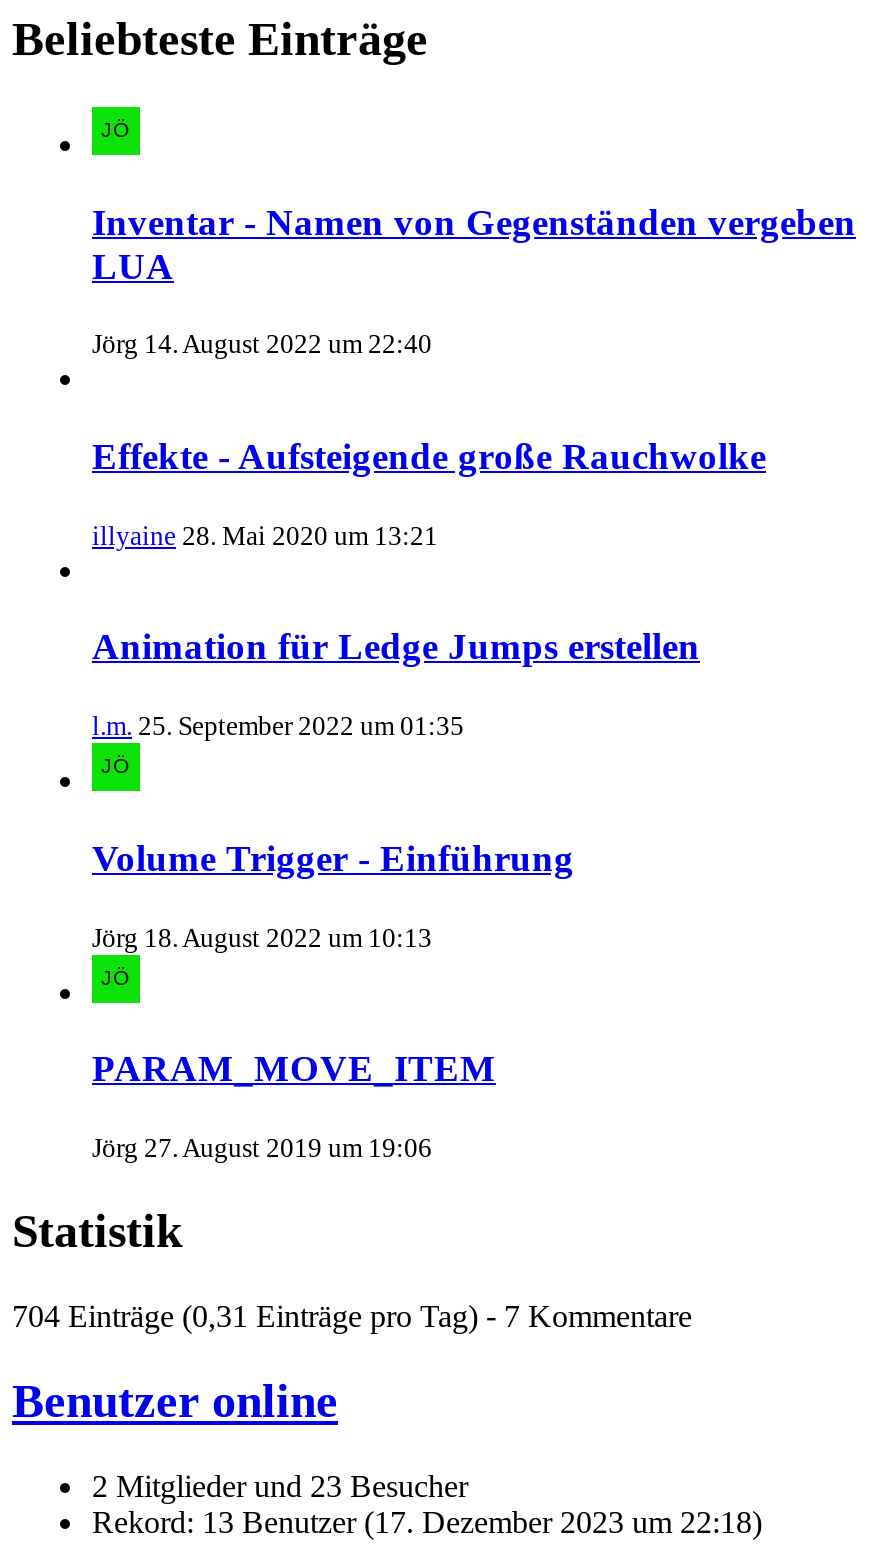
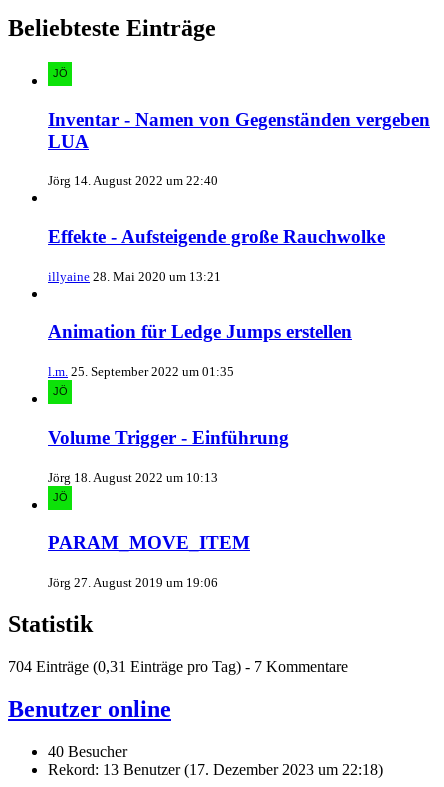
[92,1468,468,1502] 2 Mitglieder und 23 Besucher -> [48,743,127,760] 40 Besucher

